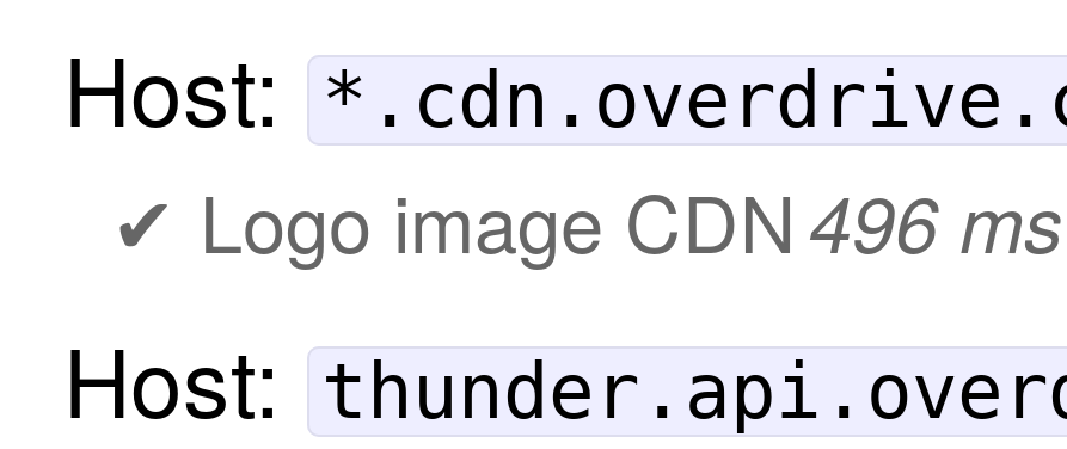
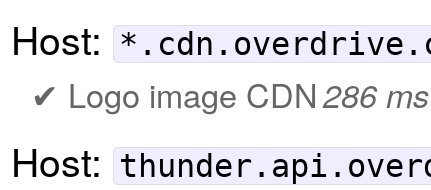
[200,164,1062,274] Logo image CDN 496 ms -> [68,71,429,117] Logo image CDN 286 ms

